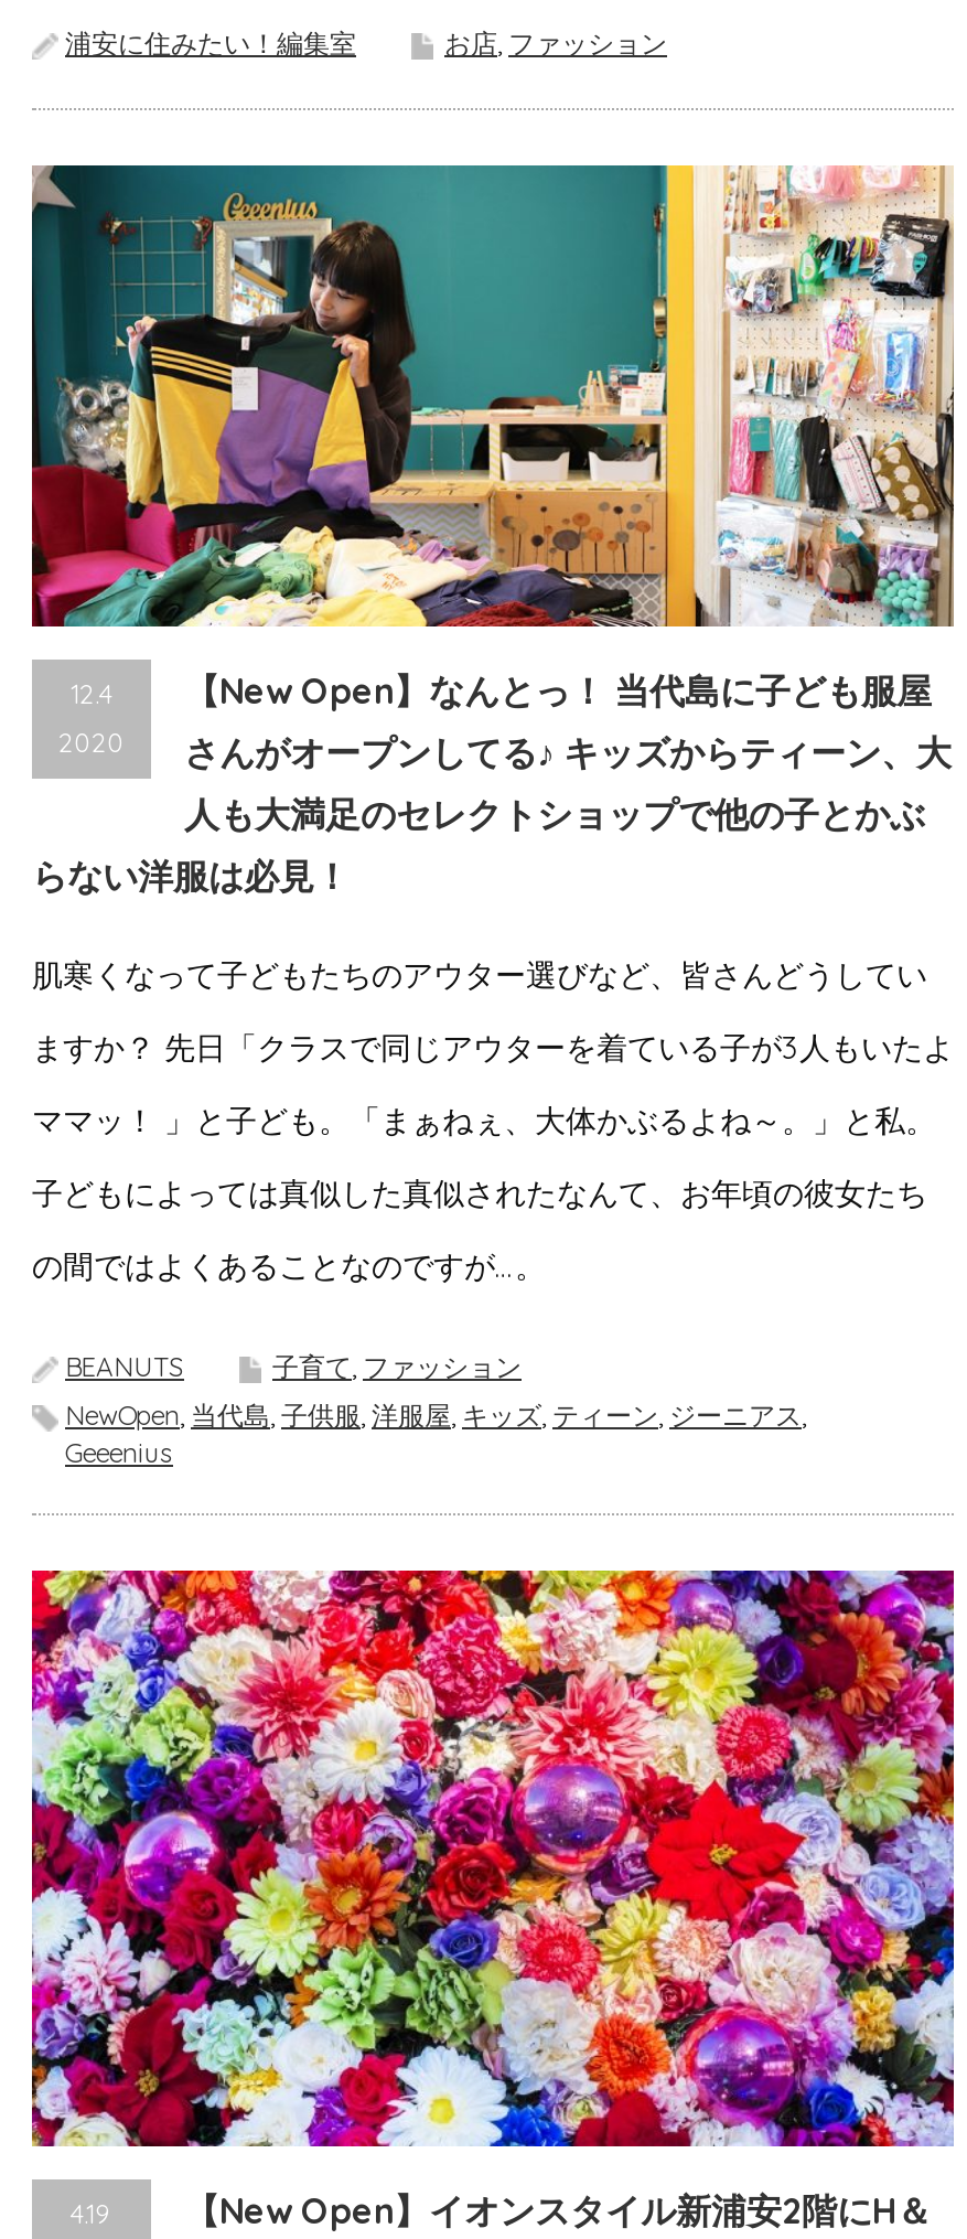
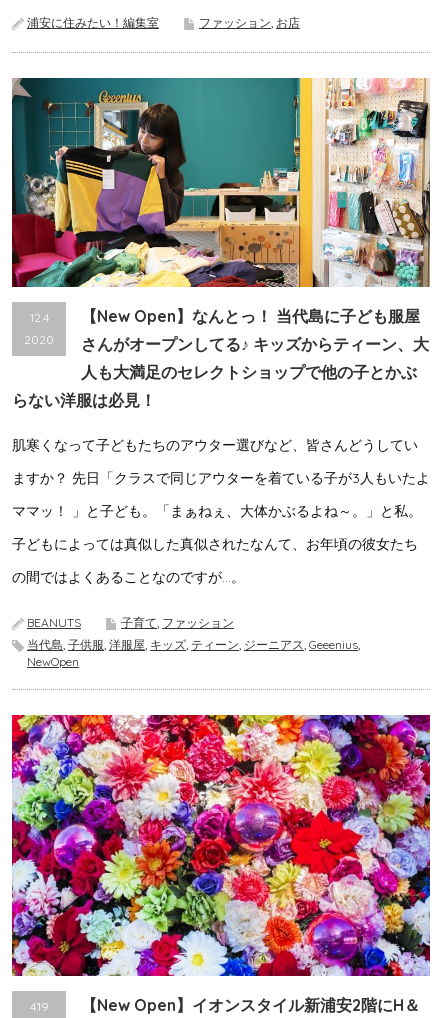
[444,26,667,60] お店,ファッション -> [199,15,300,30] ファッション,お店
[65,1399,802,1469] NewOpen,当代島,子供服,洋服屋,キッズ,ティーン,ジーニアス | Geeenius -> [27,637,358,669] 当代島,子供服,洋服屋,キッズ,ティーン,ジーニアス, Geeenius | NewOpen

